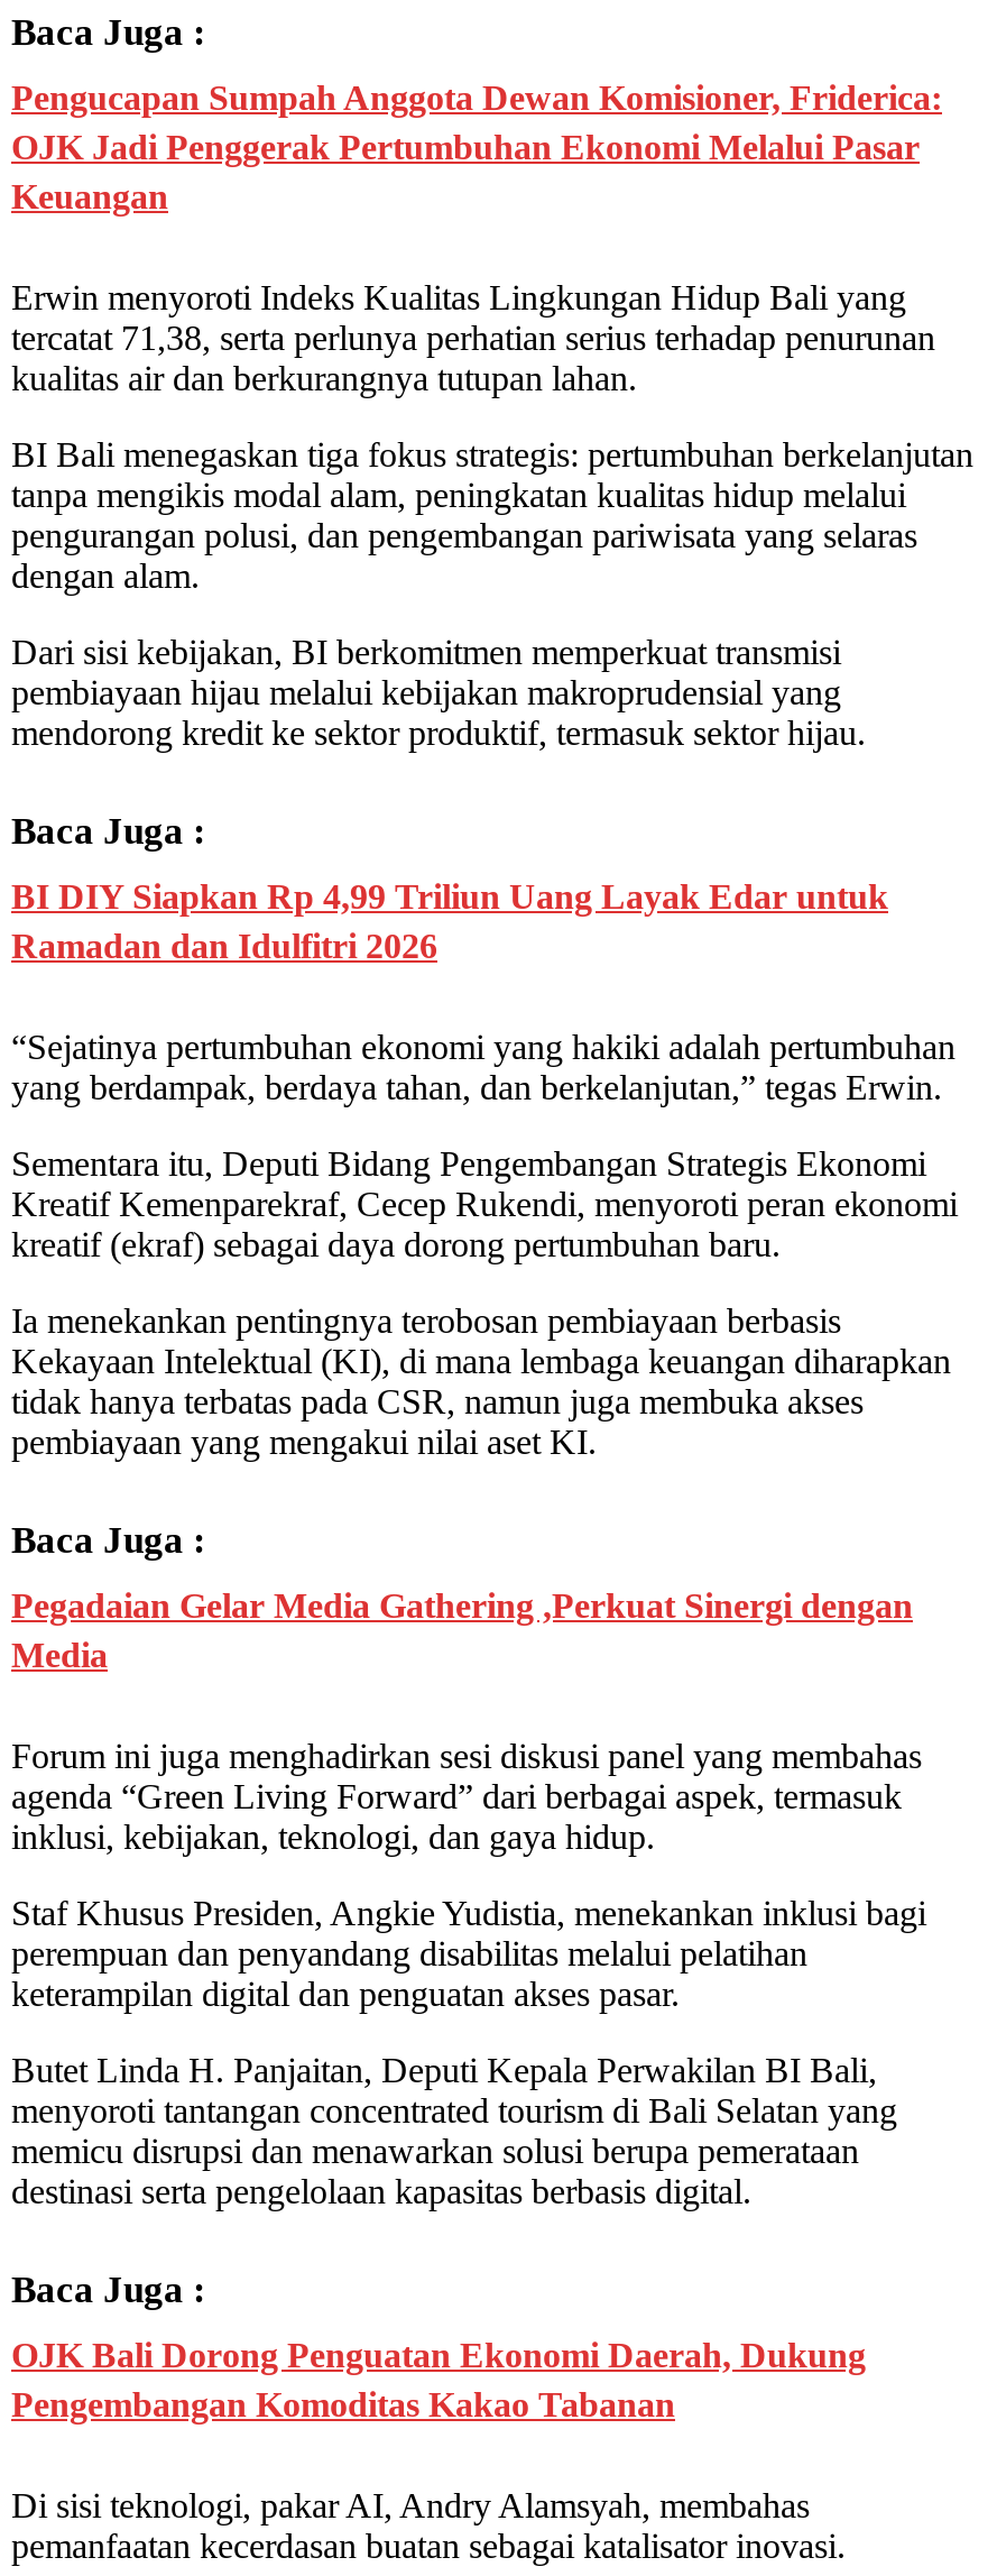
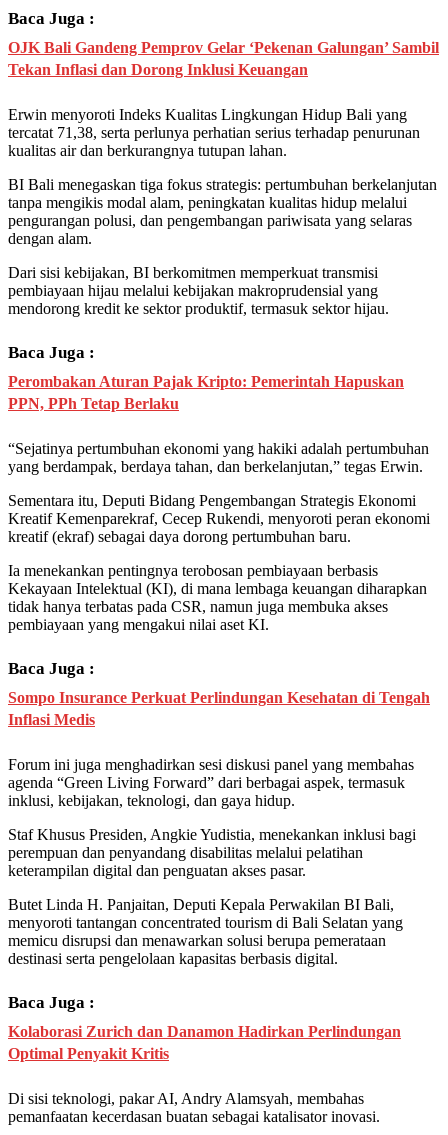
[11,78,942,215] Pengucapan Sumpah Anggota Dewan Komisioner, Friderica: | OJK Jadi Penggerak Pertumbuhan Ekonomi Melalui Pasar | Keuangan -> [8,39,439,78] OJK Bali Gandeng Pemprov Gelar ‘Pekenan Galungan’ Sambil | Tekan Inflasi dan Dorong Inklusi Keuangan
[11,877,888,965] BI DIY Siapkan Rp 4,99 Triliun Uang Layak Edar untuk | Ramadan dan Idulfitri 2026 -> [8,373,404,412] Perombakan Aturan Pajak Kripto: Pemerintah Hapuskan | PPN, PPh Tetap Berlaku
[11,1586,913,1674] Pegadaian Gelar Media Gathering ,Perkuat Sinergi dengan | Media -> [8,689,430,728] Sompo Insurance Perkuat Perlindungan Kesehatan di Tengah | Inflasi Medis
[11,2336,866,2423] OJK Bali Dorong Penguatan Ekonomi Daerah, Dukung | Pengembangan Komoditas Kakao Tabanan -> [8,1023,401,1062] Kolaborasi Zurich dan Danamon Hadirkan Perlindungan | Optimal Penyakit Kritis

